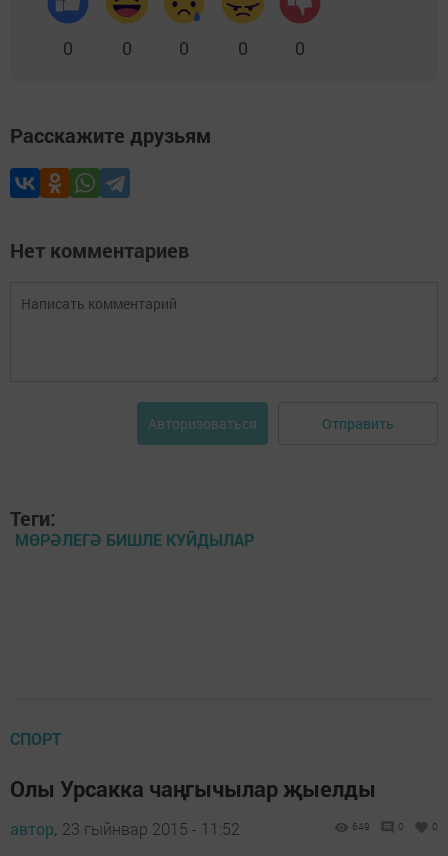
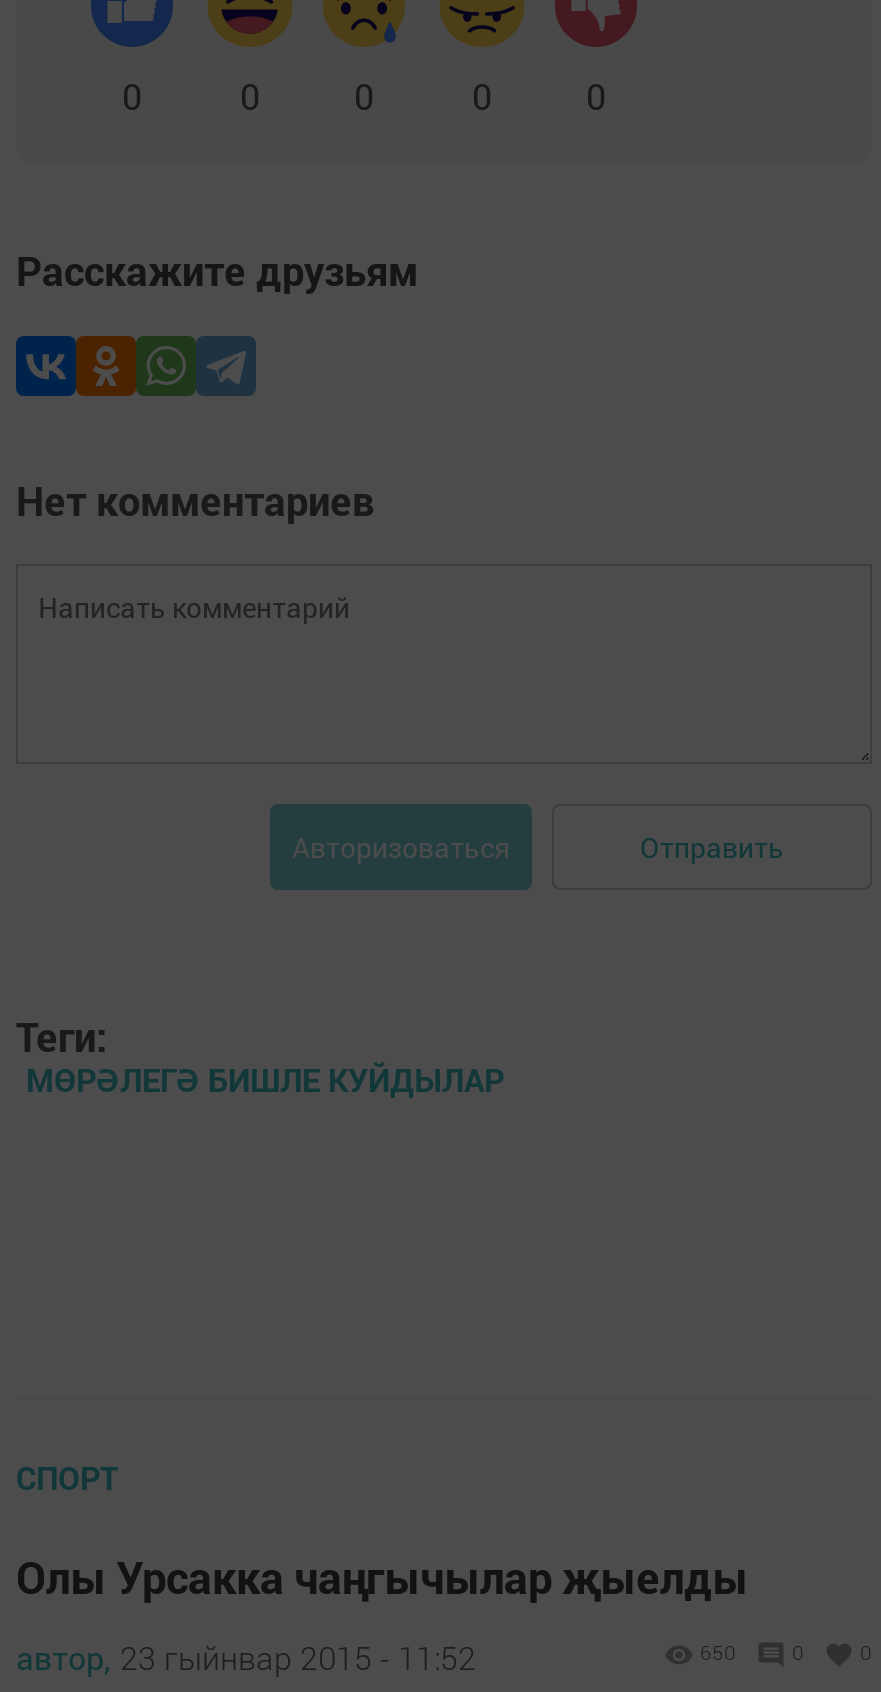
[352,820,370,833] 649 -> [700,1641,736,1667] 650

